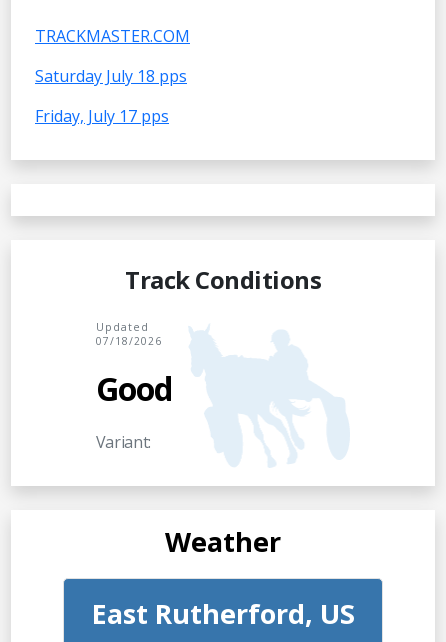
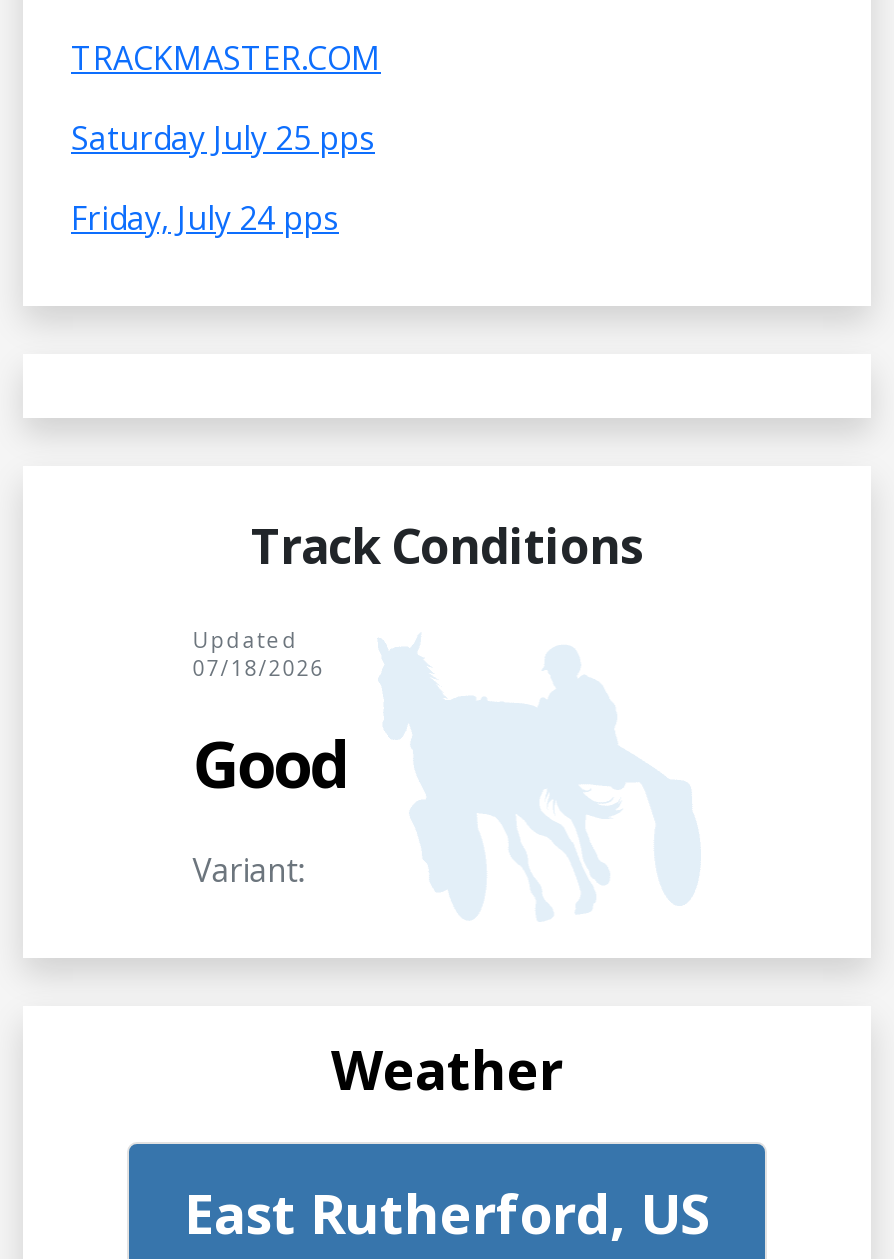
[35,65,187,87] Saturday July 18 pps -> [71,116,375,160] Saturday July 25 pps
[35,105,169,127] Friday, July 17 pps -> [71,196,339,240] Friday, July 24 pps

